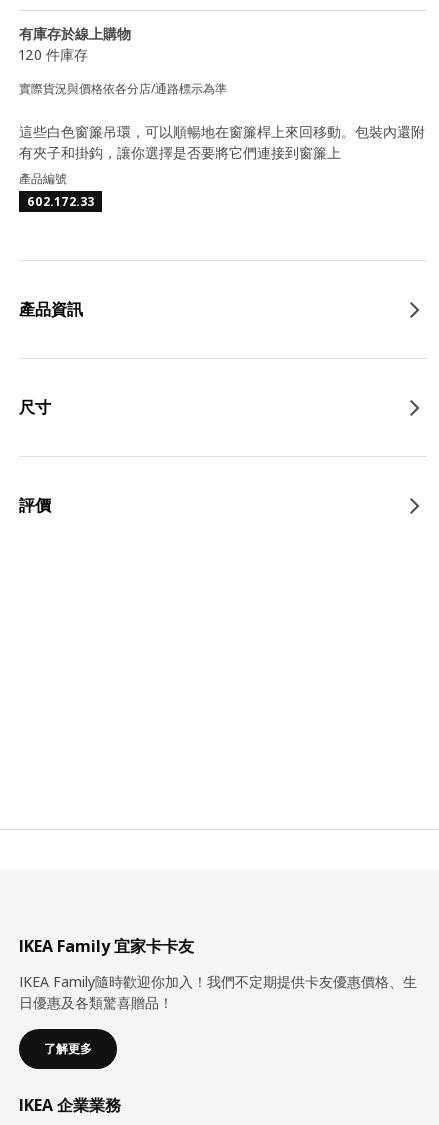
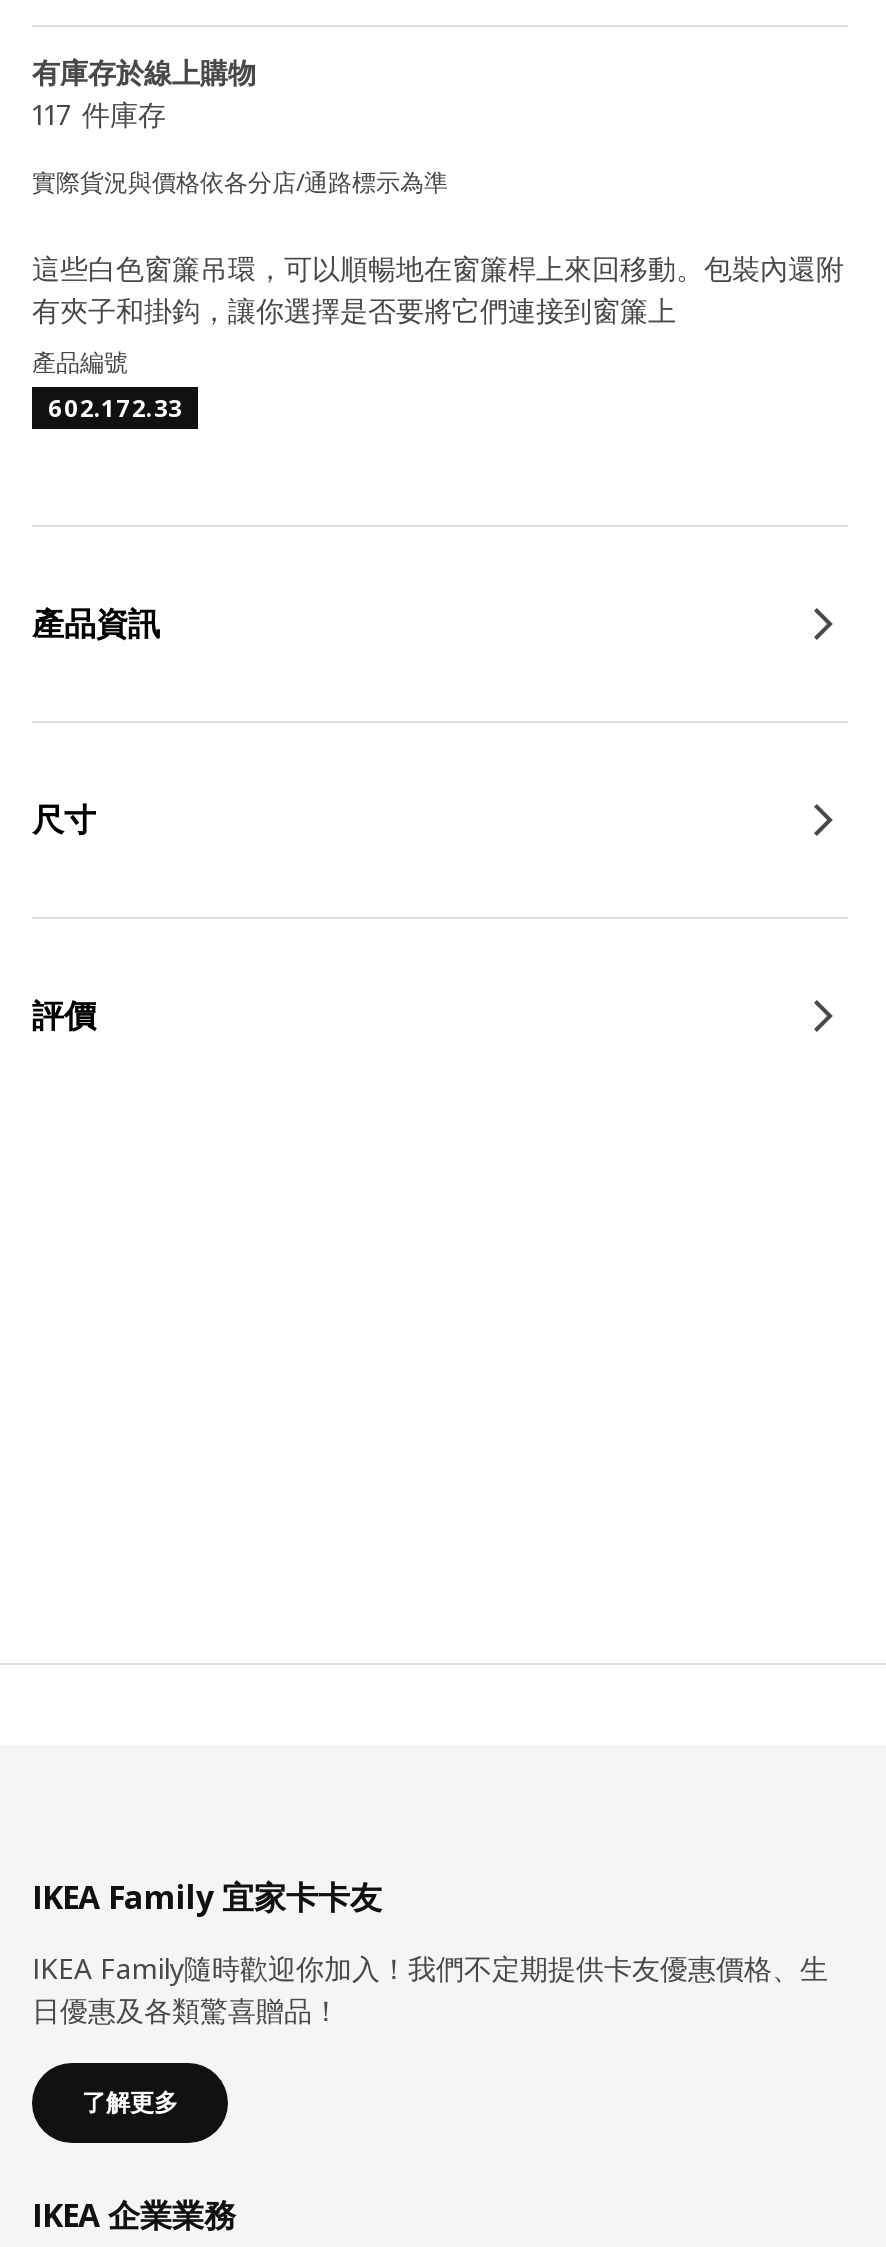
[19,45,88,64] 120 件庫存 -> [32,95,166,133] 117 件庫存

